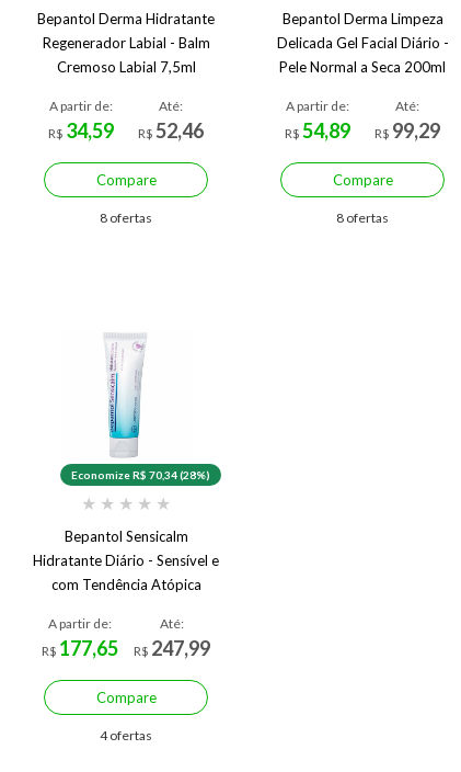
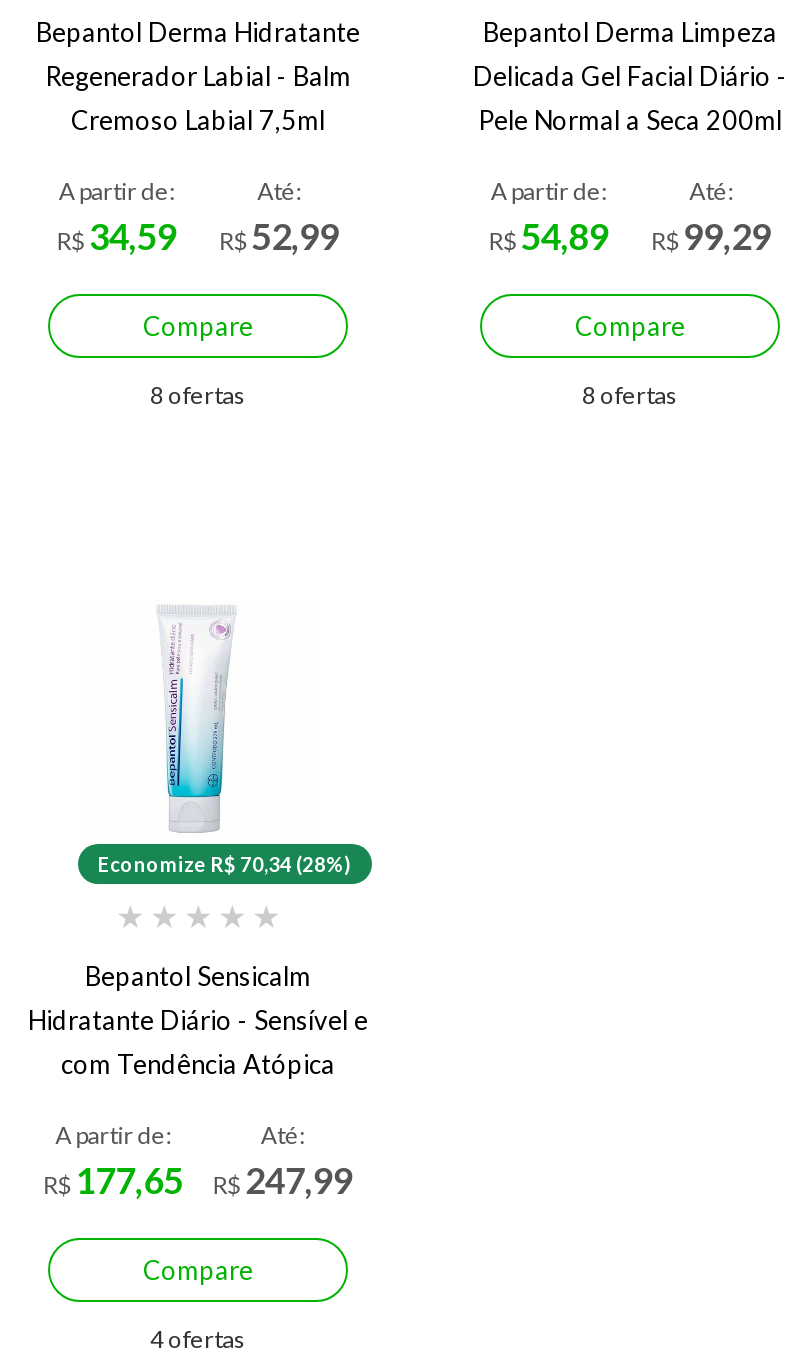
[49,118,203,143] R$34,59 R$52,46 -> [57,214,339,258] R$34,59 R$52,99

